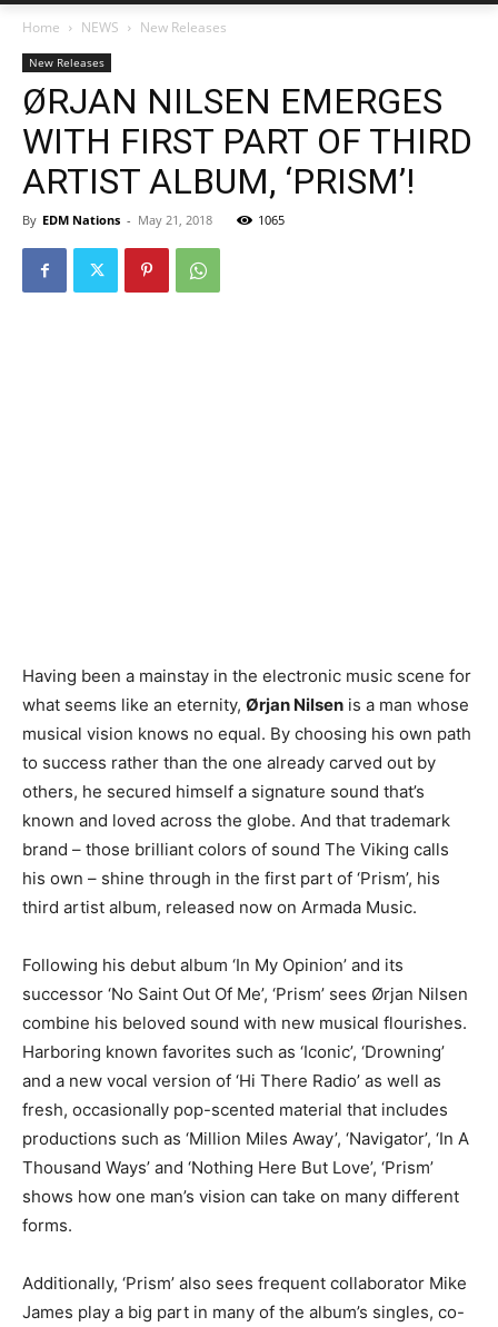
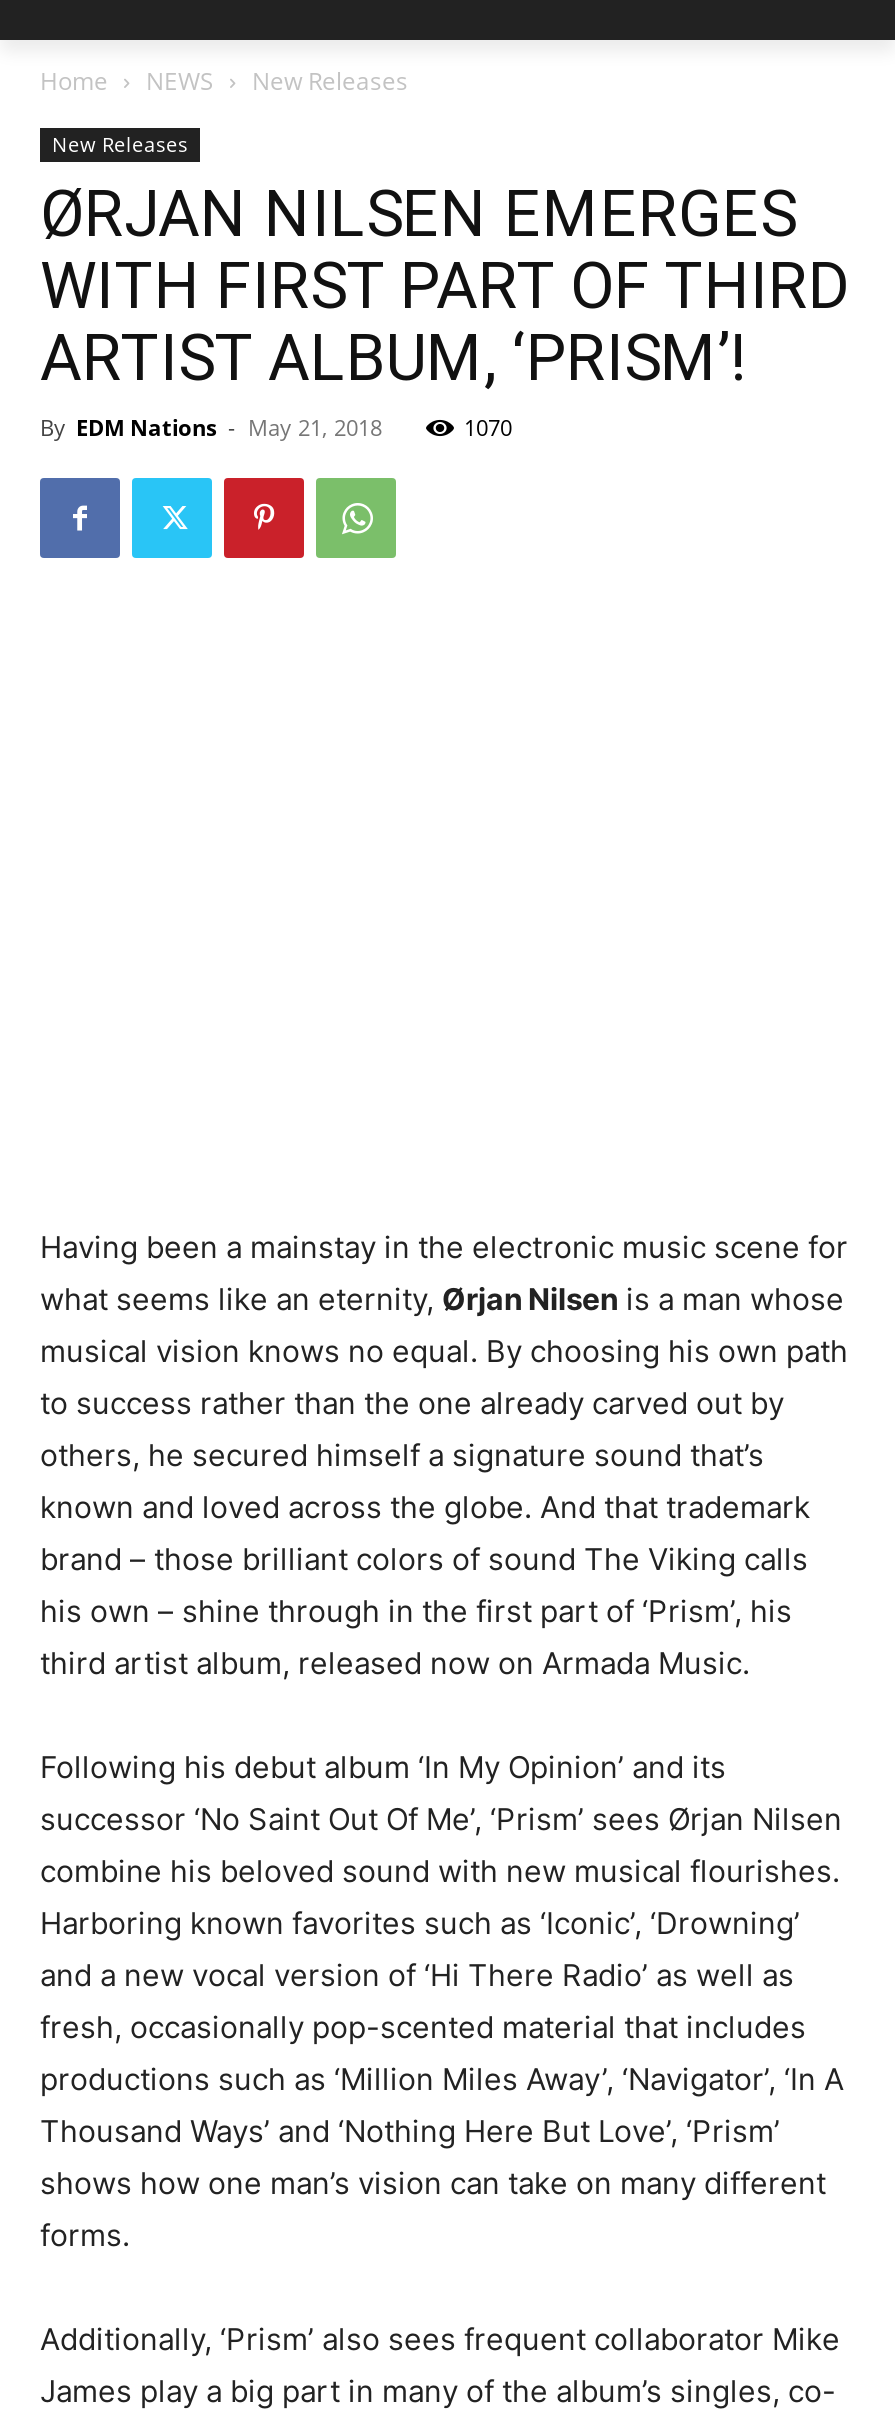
[258,211,285,228] 1065 -> [464,412,512,442] 1070

